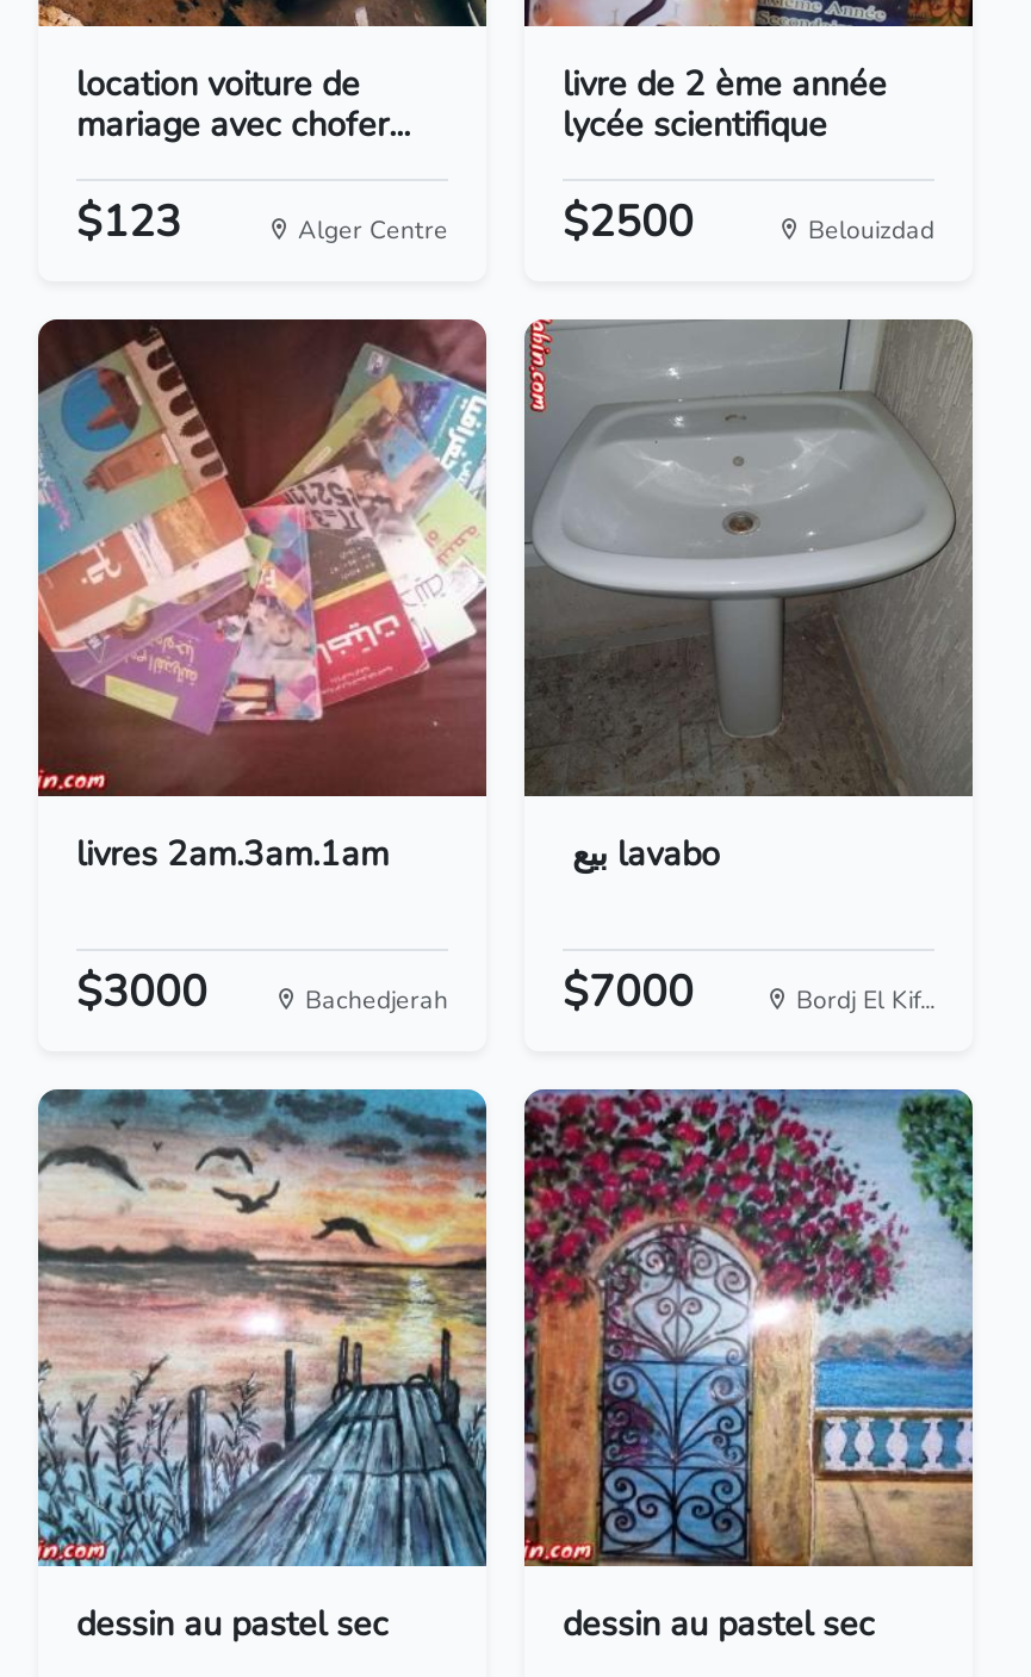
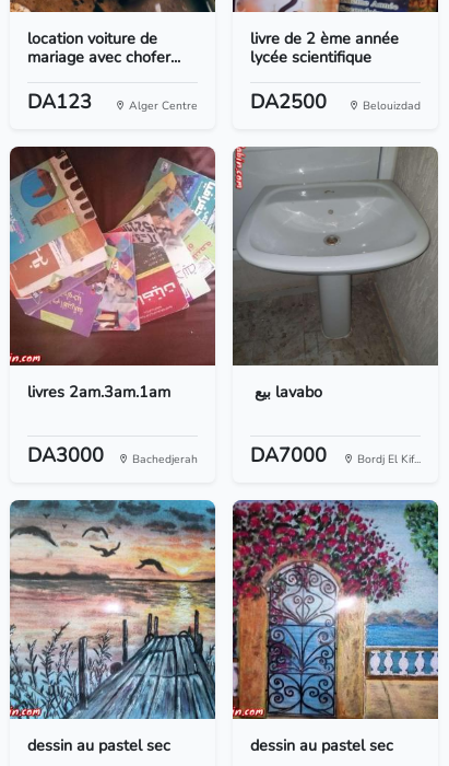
[76,194,181,251] $123 -> [27,89,92,115] DA123
[563,194,694,251] $2500 -> [250,89,327,115] DA2500
[76,964,207,1021] $3000 -> [27,442,104,469] DA3000
[563,964,694,1021] $7000 -> [250,442,327,469] DA7000

